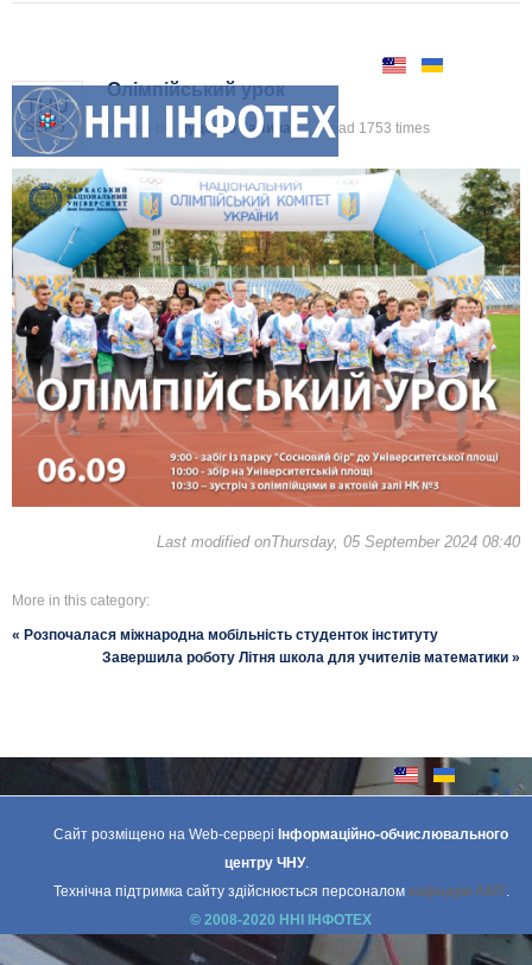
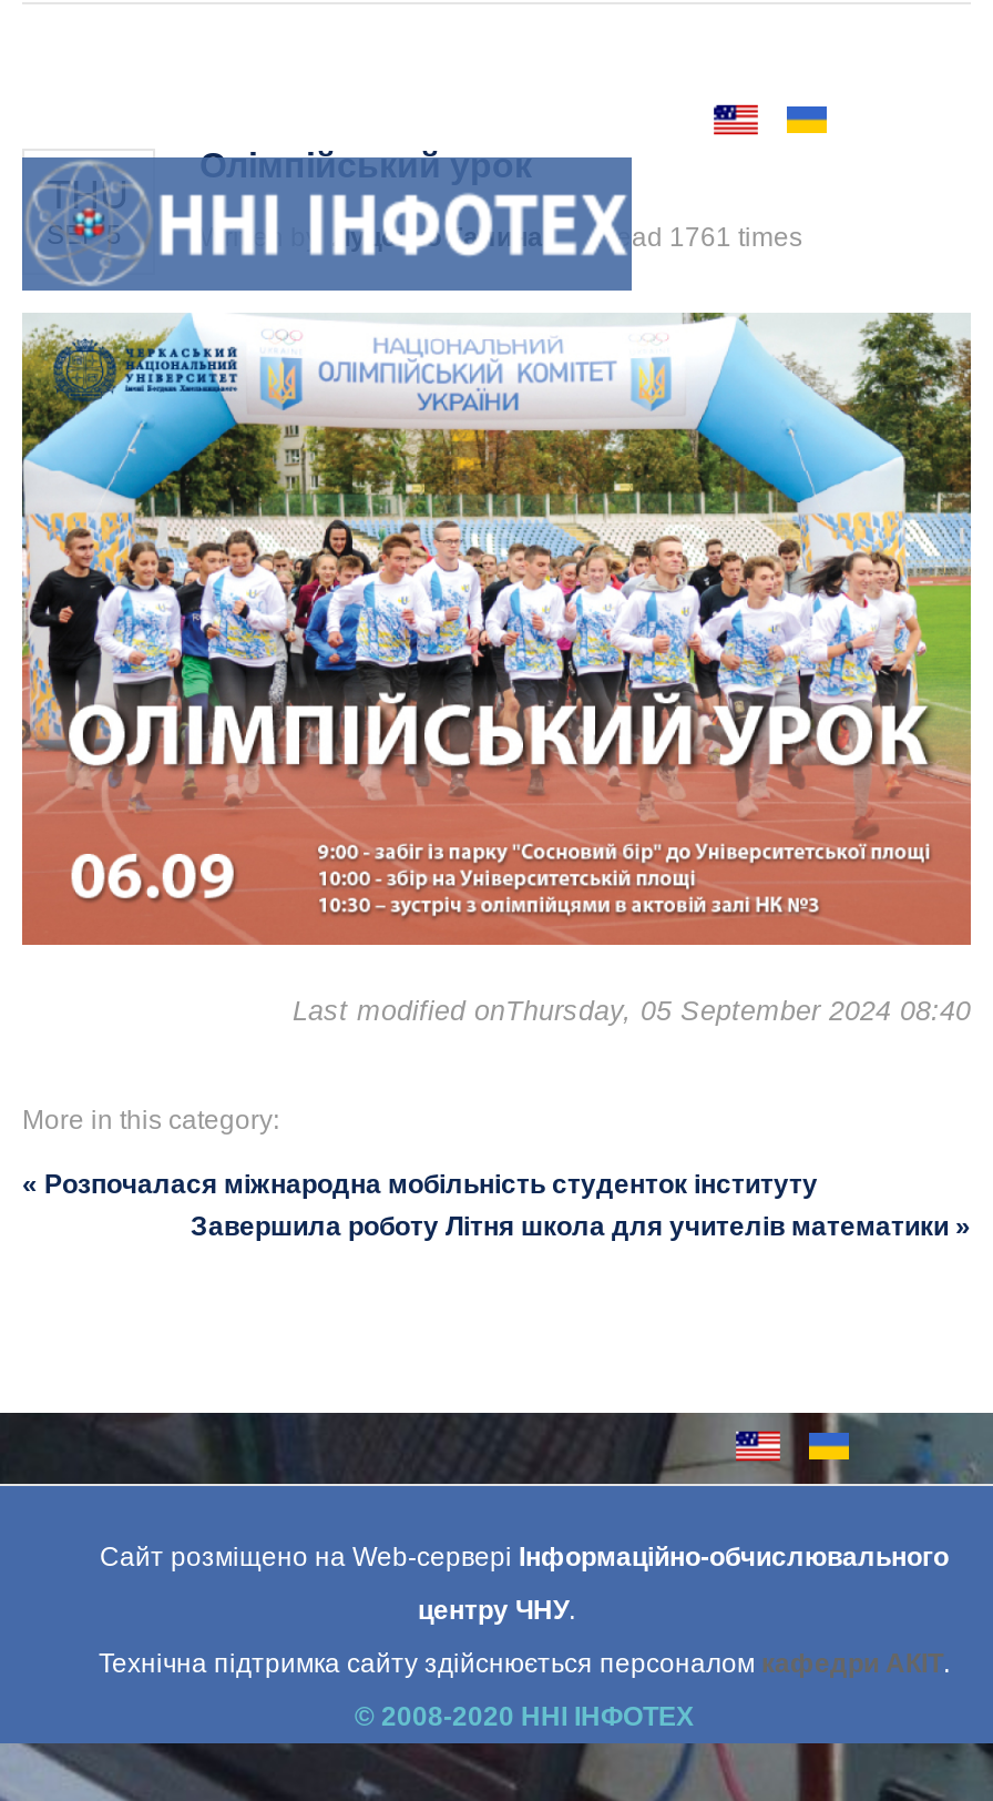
[319,120,430,137] Read 1753 times -> [596,222,802,253] Read 1761 times

